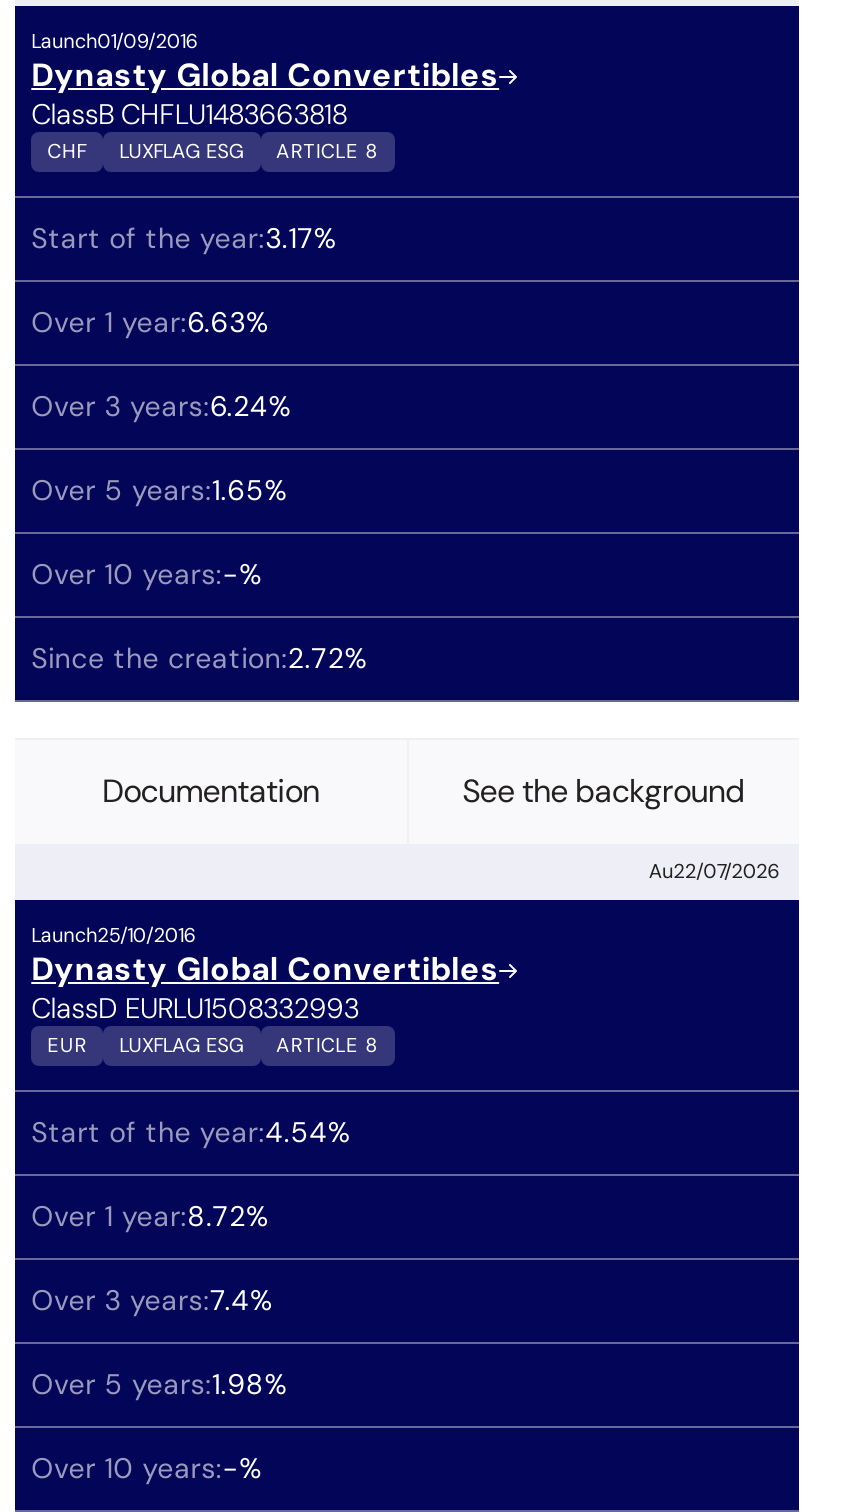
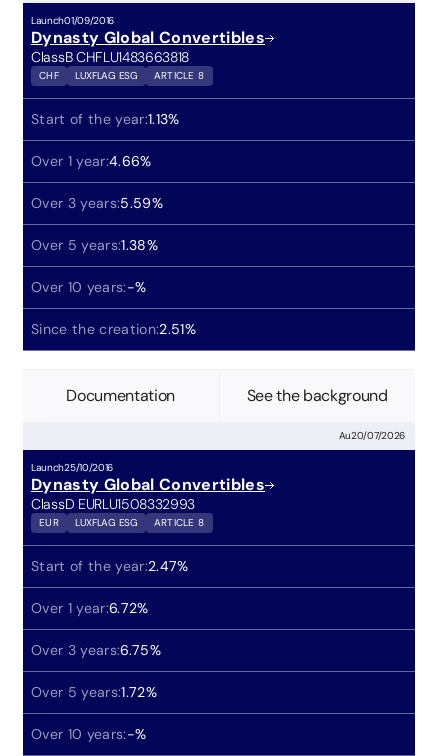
[31,220,337,256] Start of the year:3.17% -> [31,110,180,128] Start of the year:1.13%
[31,304,269,340] Over 1 year:6.63% -> [31,152,152,170] Over 1 year:4.66%
[31,388,291,424] Over 3 years:6.24% -> [31,194,163,212] Over 3 years:5.59%
[31,472,287,508] Over 5 years:1.65% -> [31,236,158,254] Over 5 years:1.38%
[31,640,367,676] Since the creation:2.72% -> [31,320,196,338] Since the creation:2.51%
[649,858,779,884] Au22/07/2026 -> [339,429,405,442] Au20/07/2026
[31,1114,351,1150] Start of the year:4.54% -> [31,557,189,575] Start of the year:2.47%
[31,1198,269,1234] Over 1 year:8.72% -> [31,599,149,617] Over 1 year:6.72%
[31,1282,273,1318] Over 3 years:7.4% -> [31,641,161,659] Over 3 years:6.75%
[31,1366,287,1402] Over 5 years:1.98% -> [31,683,157,701] Over 5 years:1.72%

